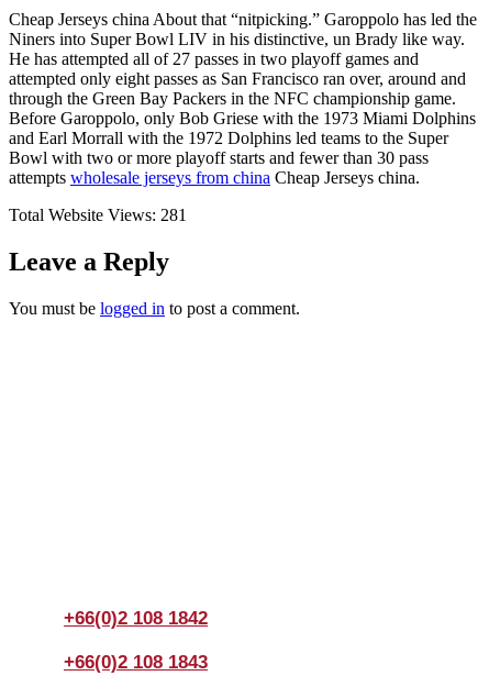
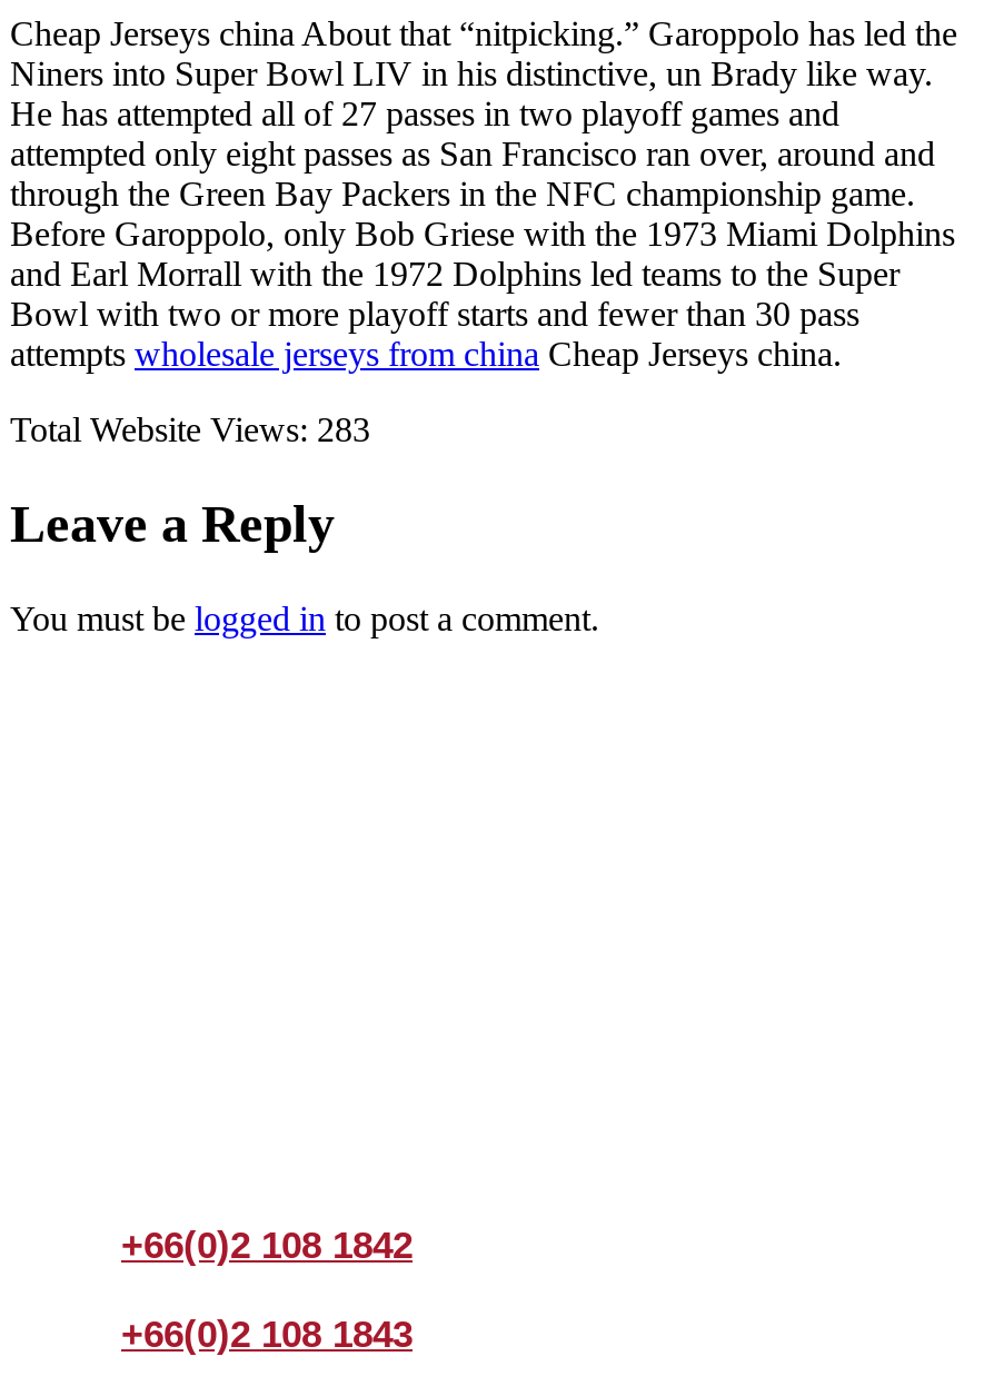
[9,206,187,224] Total Website Views: 281 -> [10,410,370,448] Total Website Views: 283

